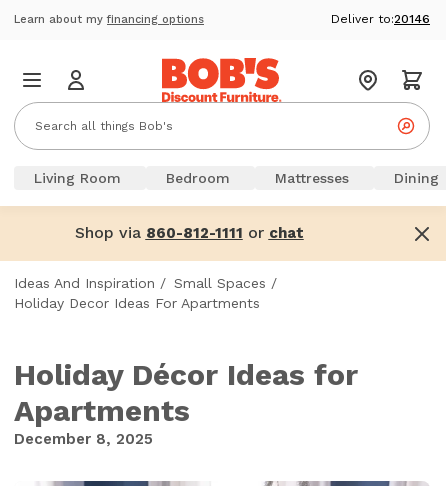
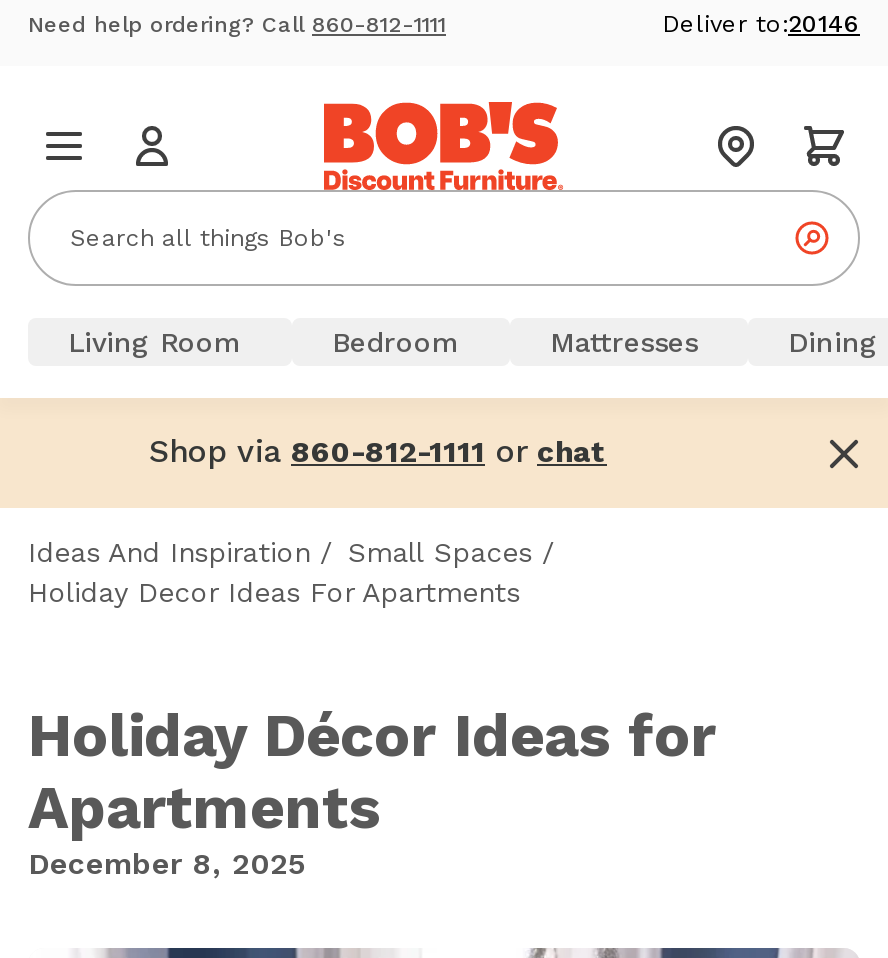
[14,13,204,26] Learn about my financing options -> [28,12,446,38] Need help ordering? Call 860-812-1111

